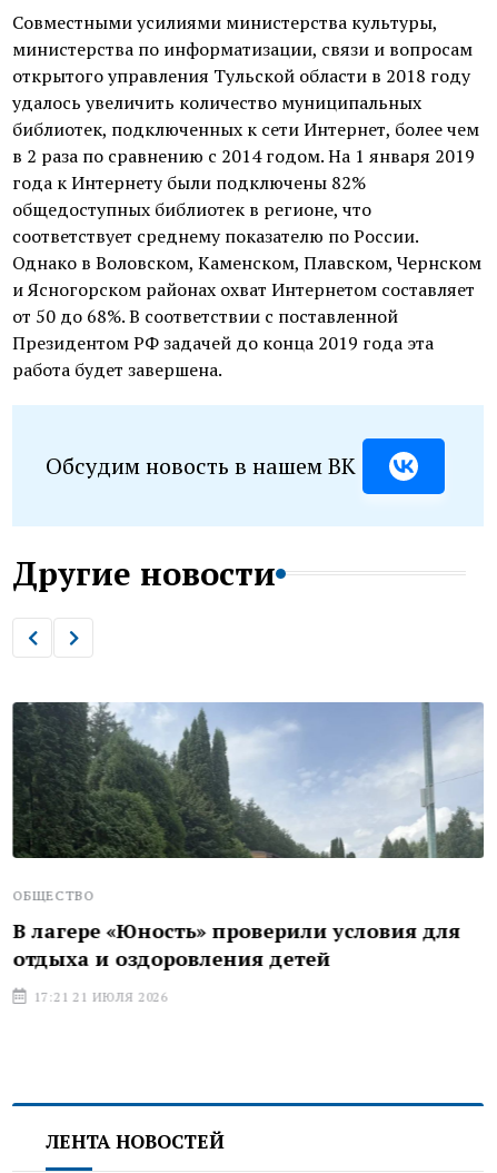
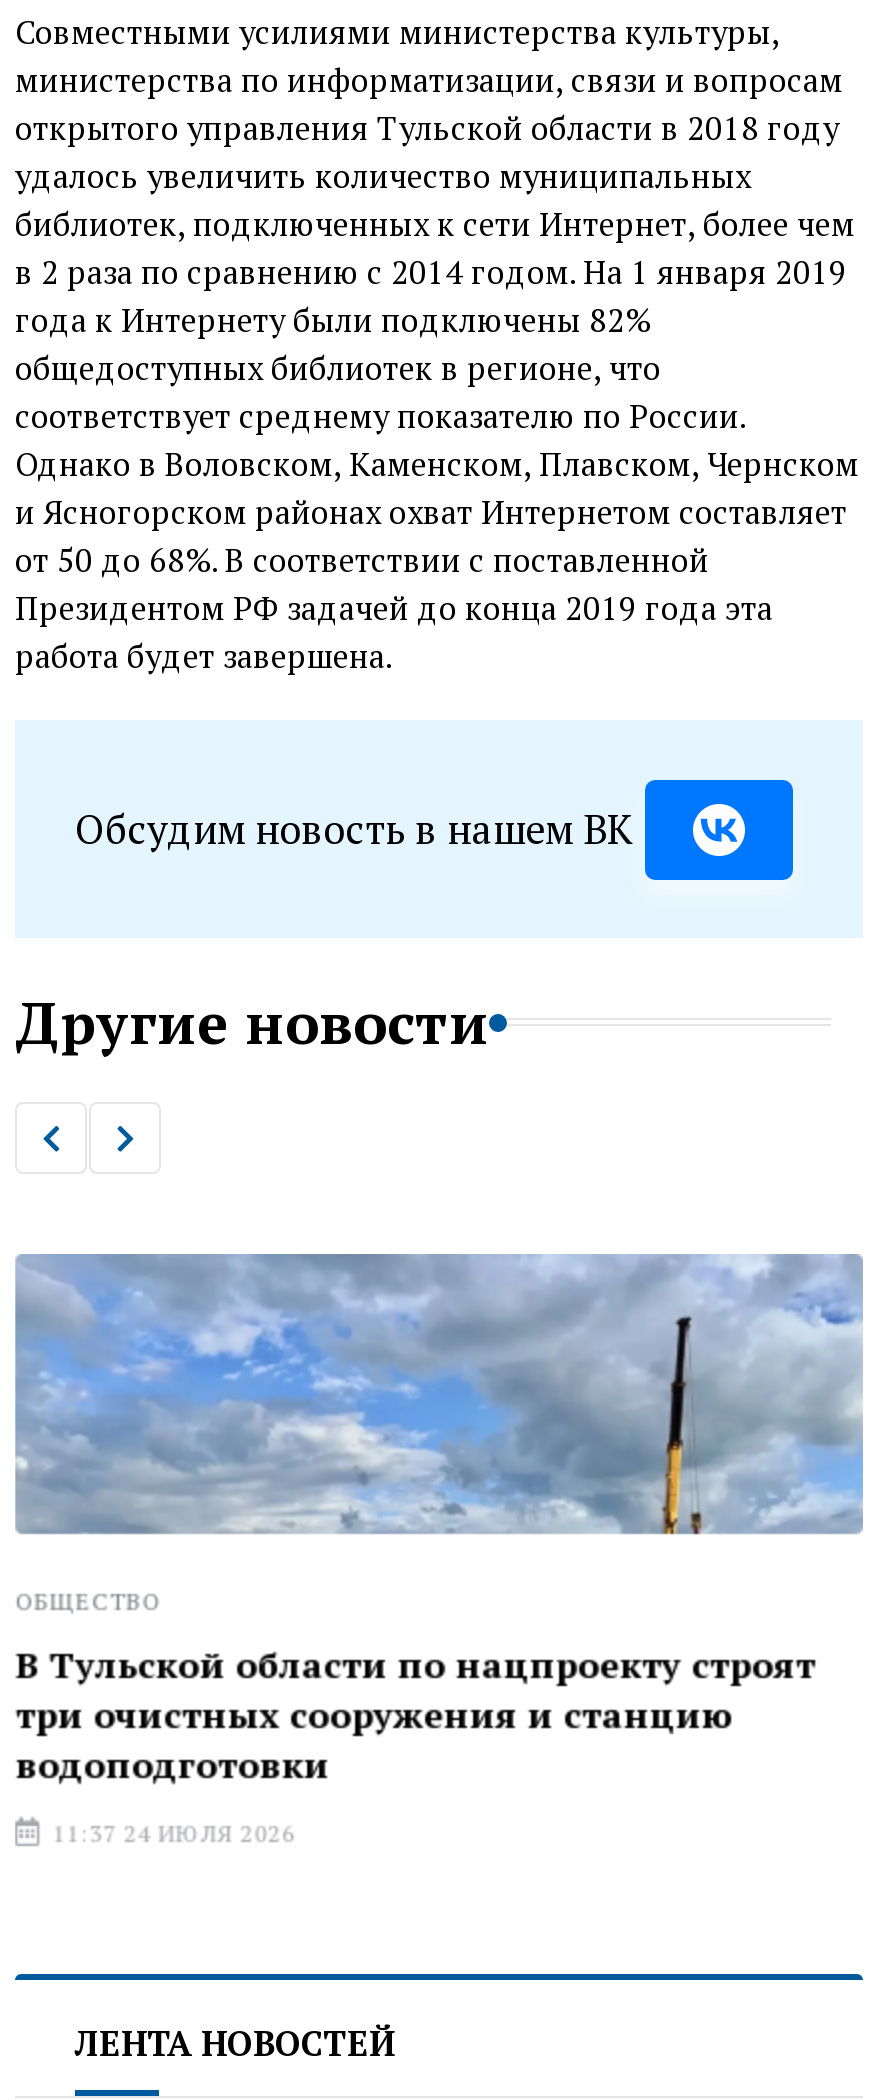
[11,701,485,859] [image] -> [13,1252,865,1536] [image]
[12,917,460,972] В лагере «Юность» проверили условия для | отдыха и оздоровления детей -> [15,1640,815,1788] В Тульской области по нацпроекту строят | три очистных сооружения и станцию | водоподготовки
[29,988,168,1005] 17:21 21 ИЮЛЯ 2026 -> [45,1818,295,1848] 11:37 24 ИЮЛЯ 2026

